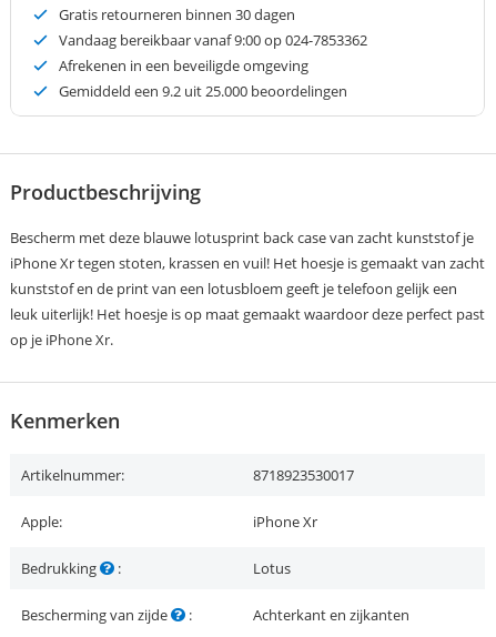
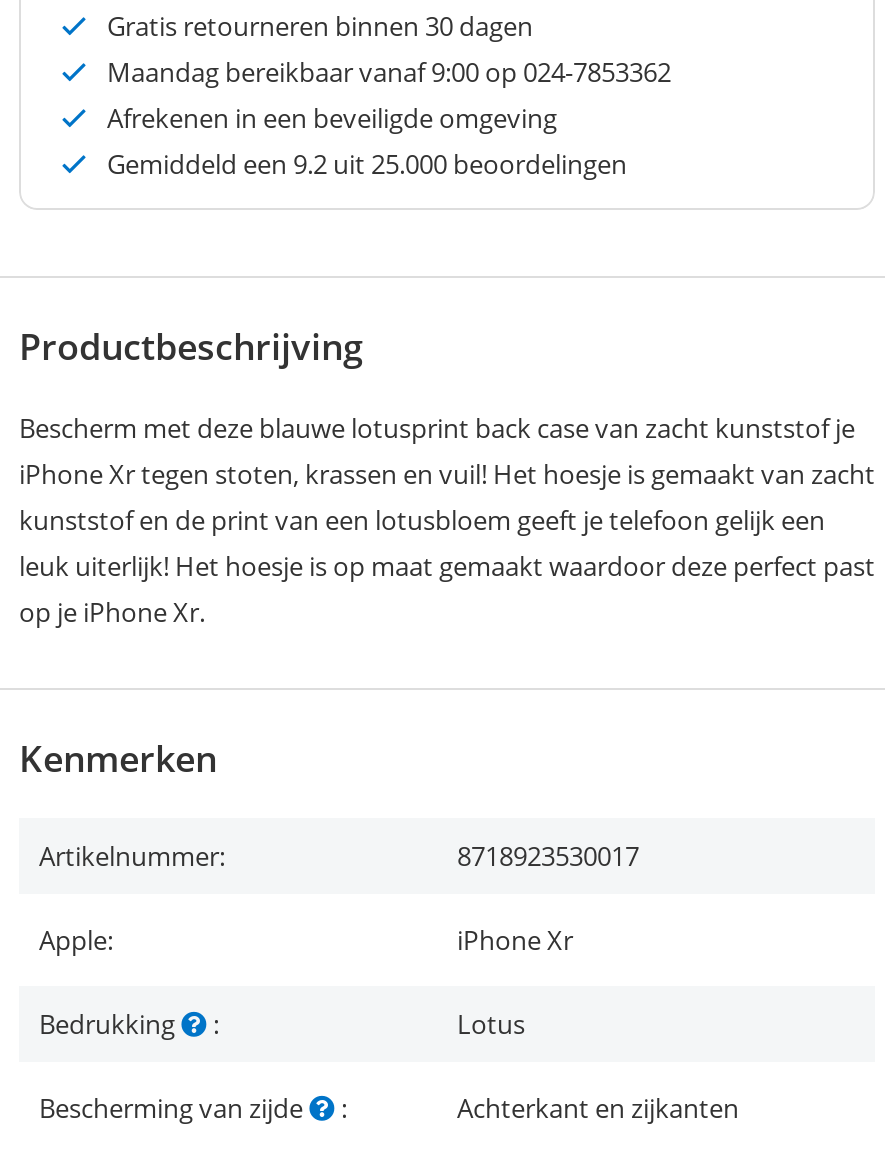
[59,30,367,50] Vandaag bereikbaar vanaf 9:00 op 024-7853362 -> [107,54,671,90] Maandag bereikbaar vanaf 9:00 op 024-7853362

